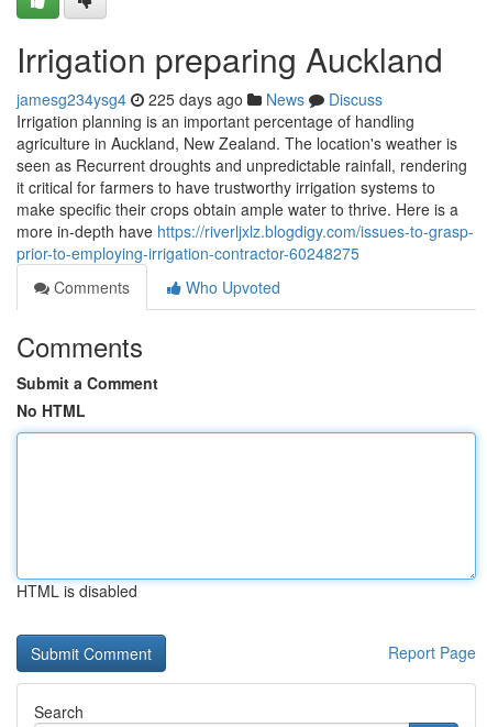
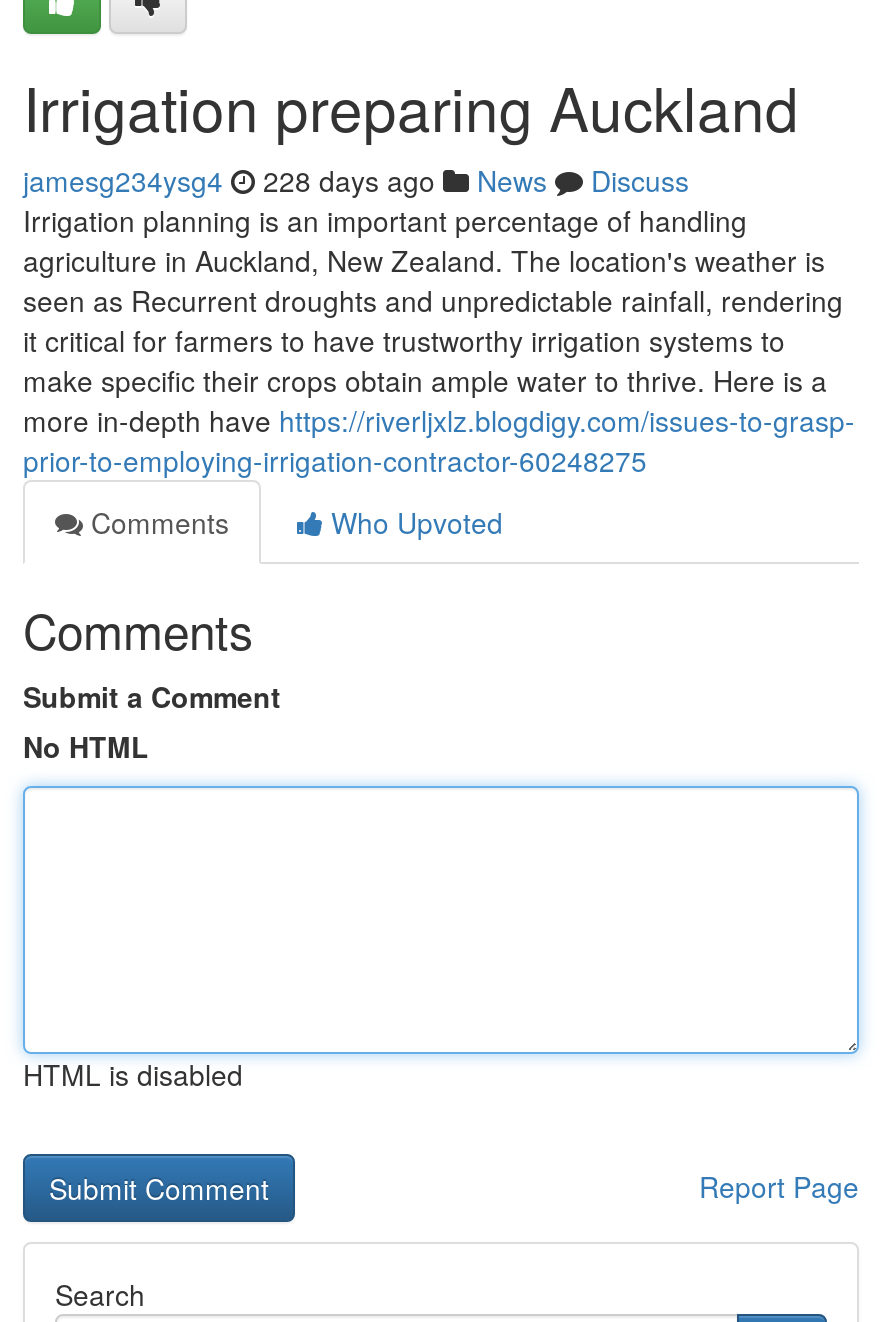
[16,88,383,110] jamesg234ysg4 225 days ago News Discuss -> [23,160,689,200] jamesg234ysg4 228 days ago News Discuss

